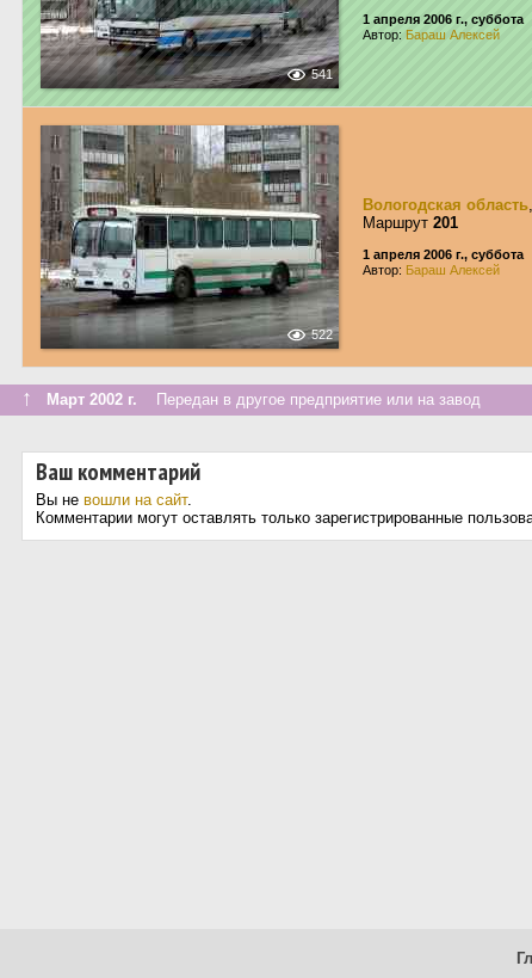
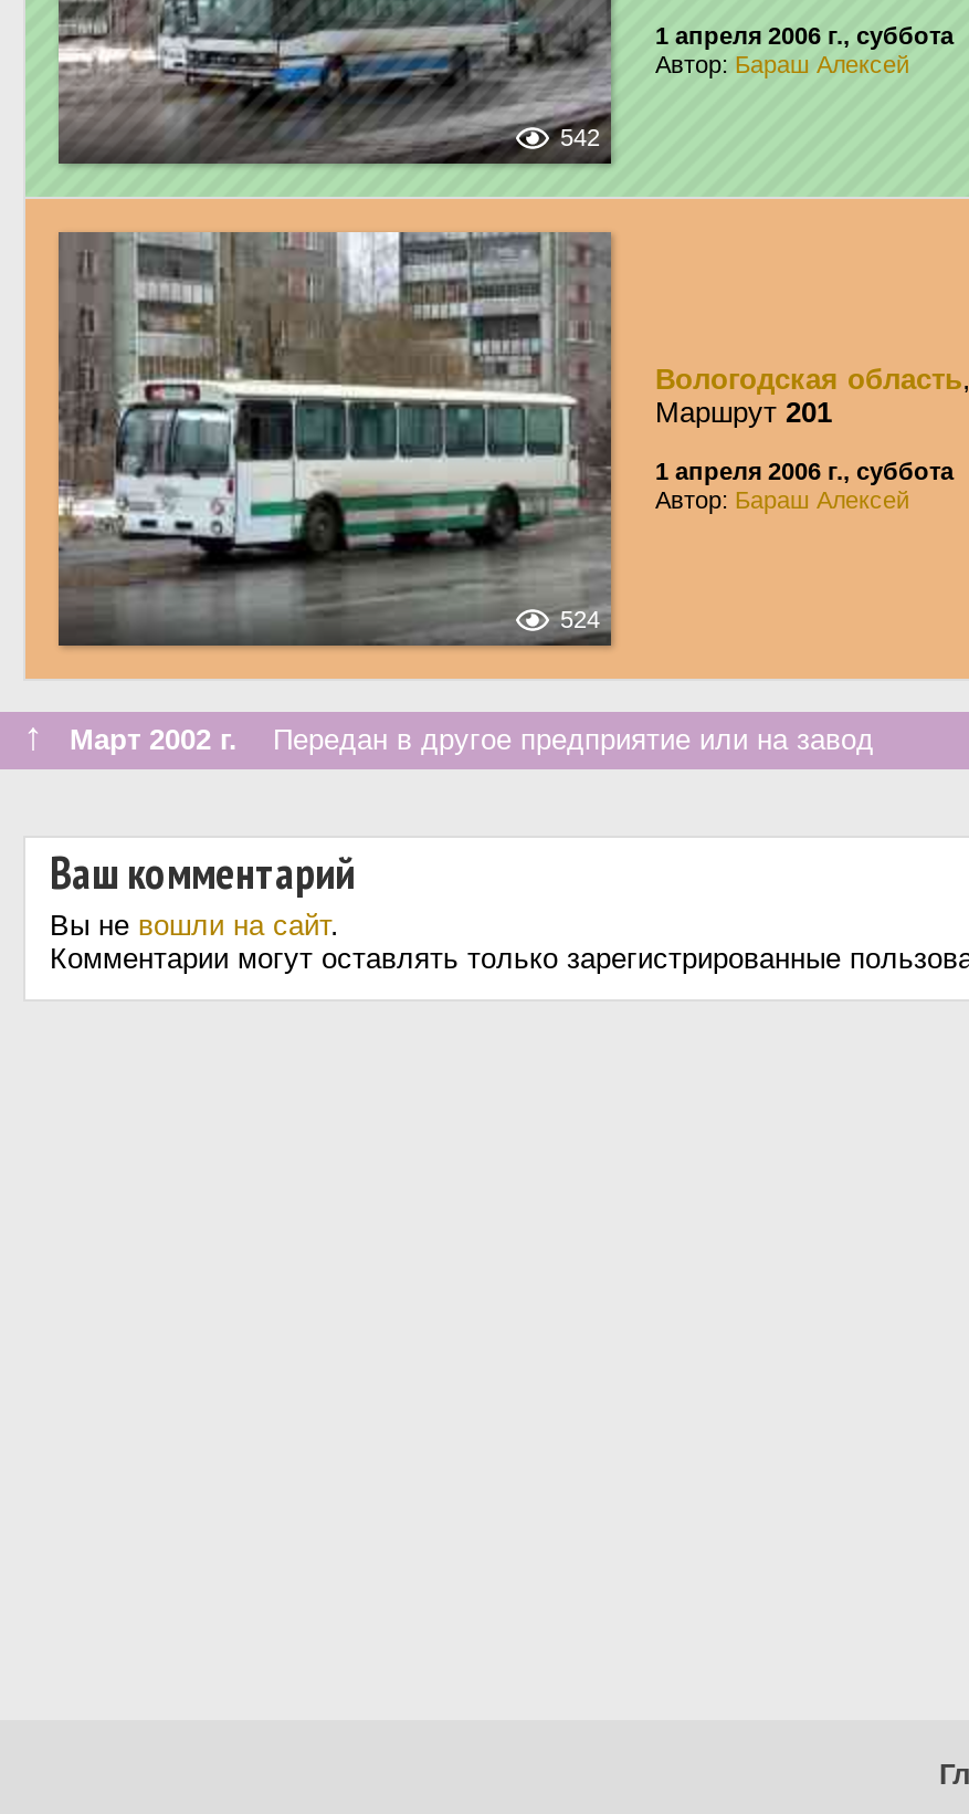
[311,67,333,81] 541 -> [560,124,600,150] 542
[311,327,333,342] 522 -> [560,606,600,632] 524

